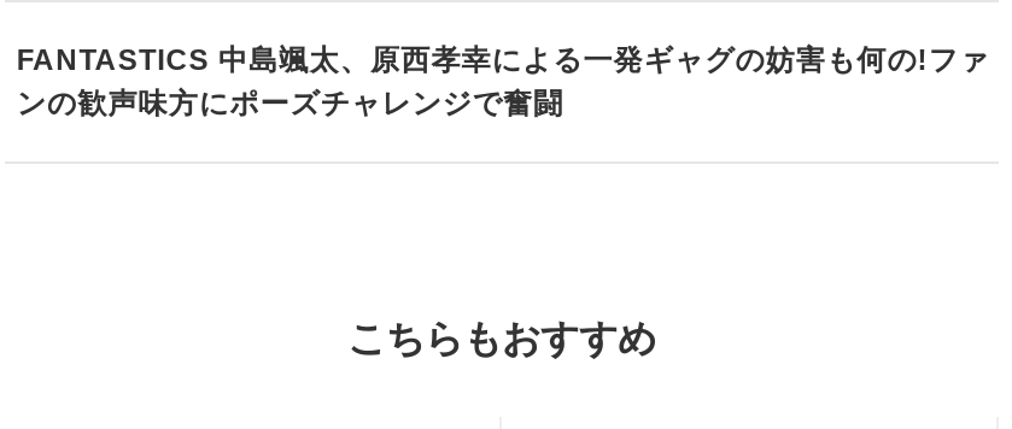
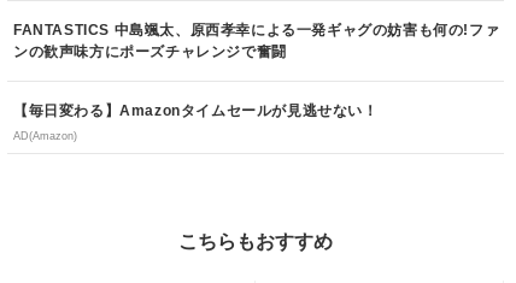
none -> [13,102,378,142] 【毎日変わる】Amazonタイムセールが見逃せない！ | AD(Amazon)

